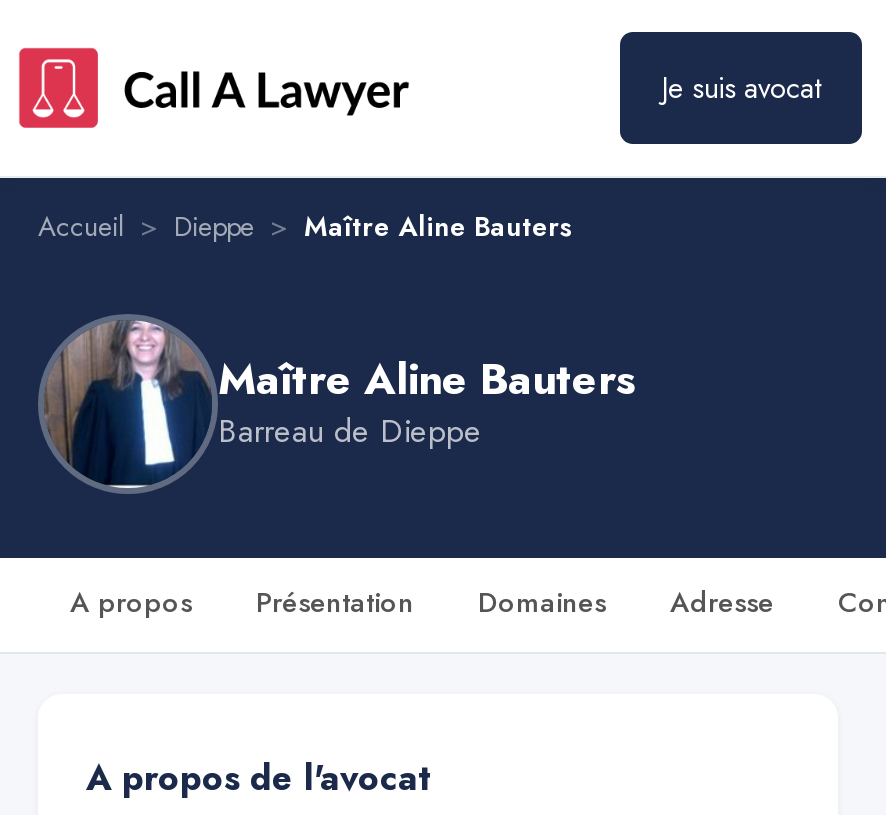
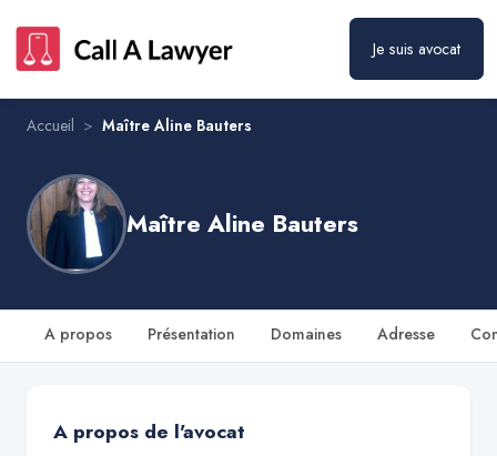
[38,206,574,246] Accueil > Dieppe > Maître Aline Bauters -> [27,114,252,136] Accueil > Maître Aline Bauters
[218,408,482,454] Barreau de Dieppe -> none

